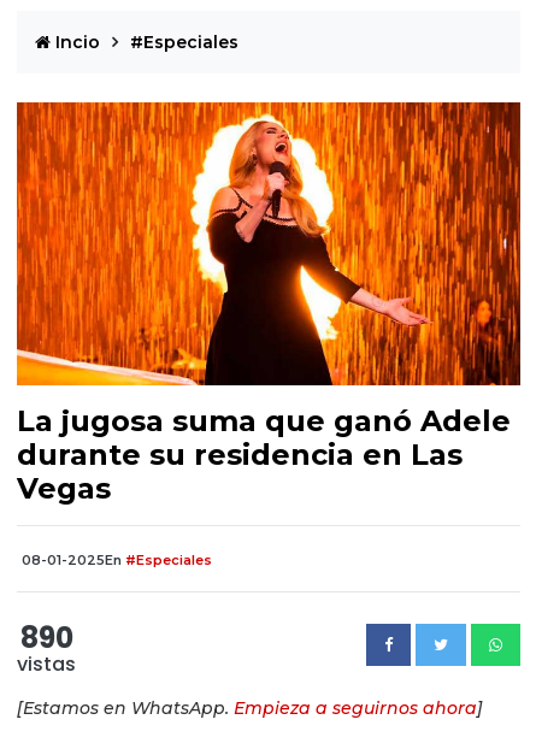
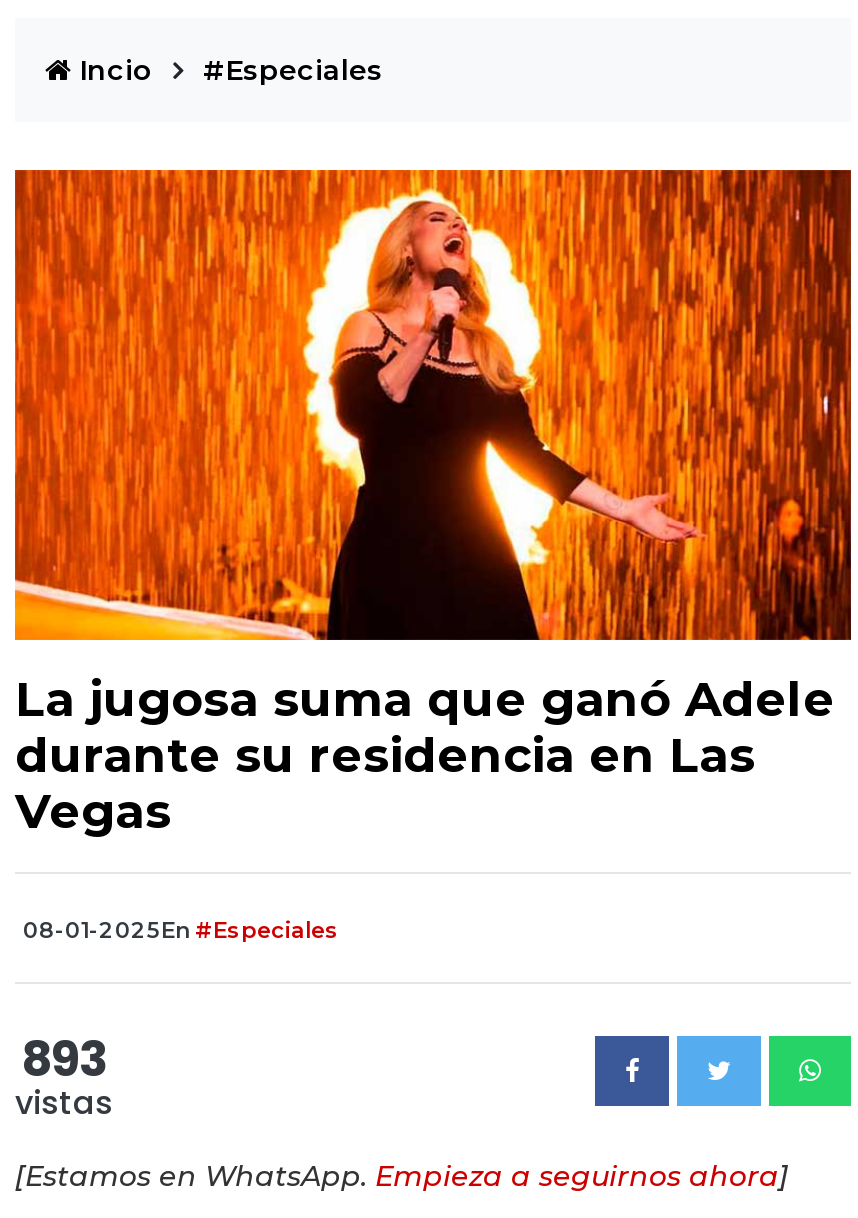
[20,618,73,658] 890 -> [21,1026,107,1092] 893

